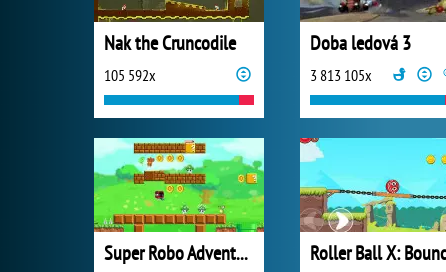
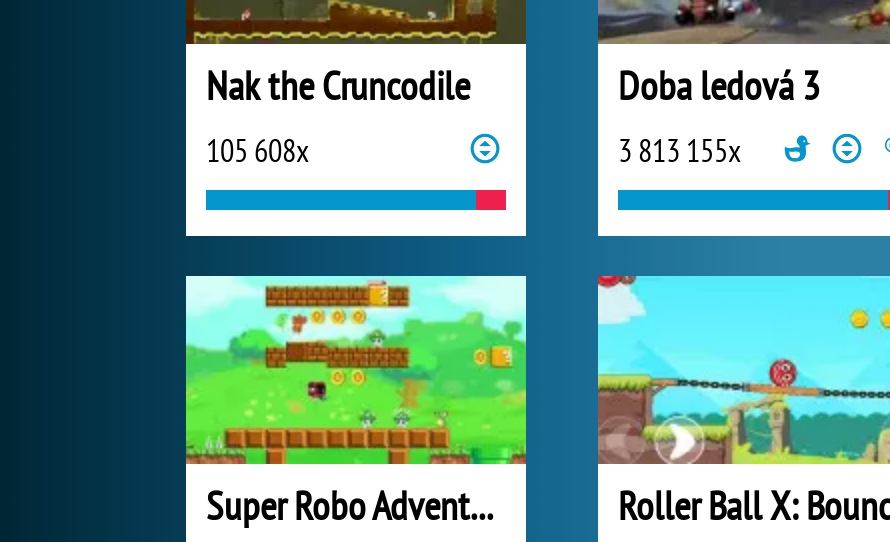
[104,65,156,85] 105 592x -> [206,130,310,170] 105 608x
[310,65,372,85] 3 813 105x -> [618,130,742,170] 3 813 155x

